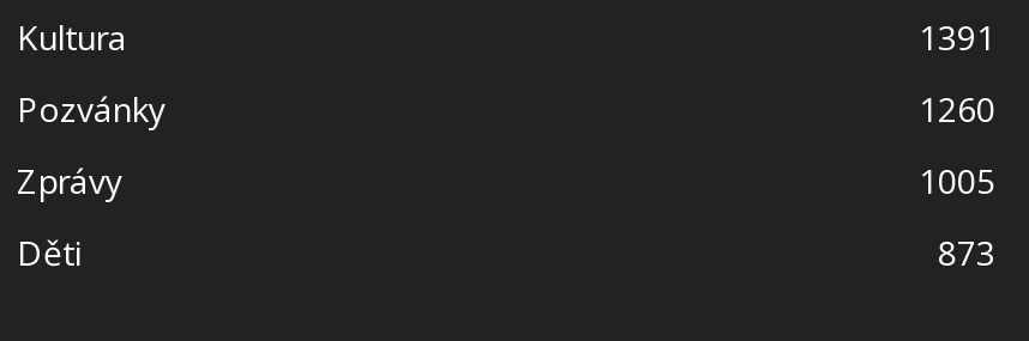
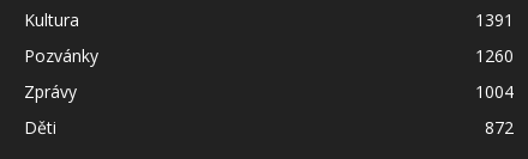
[919,159,995,205] 1005 -> [475,81,514,103] 1004
[938,231,995,276] 873 -> [485,117,514,139] 872

